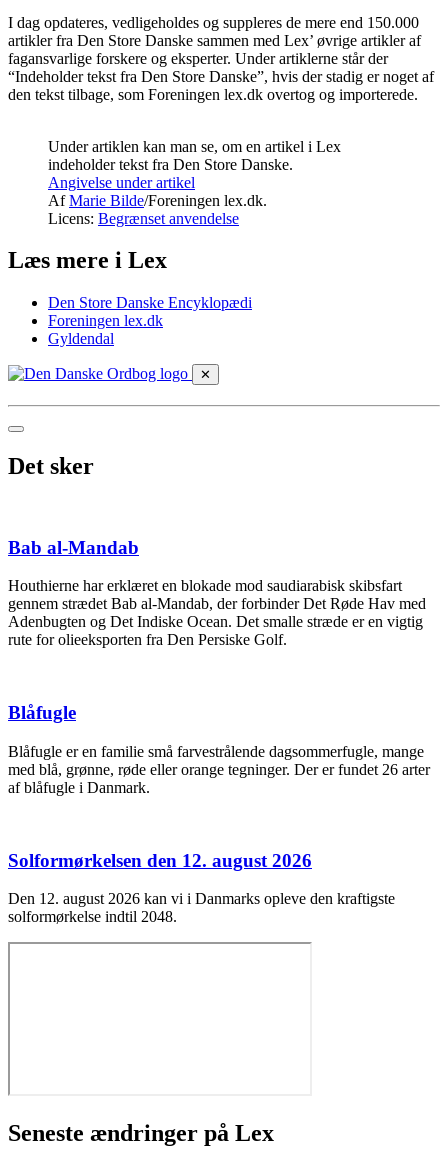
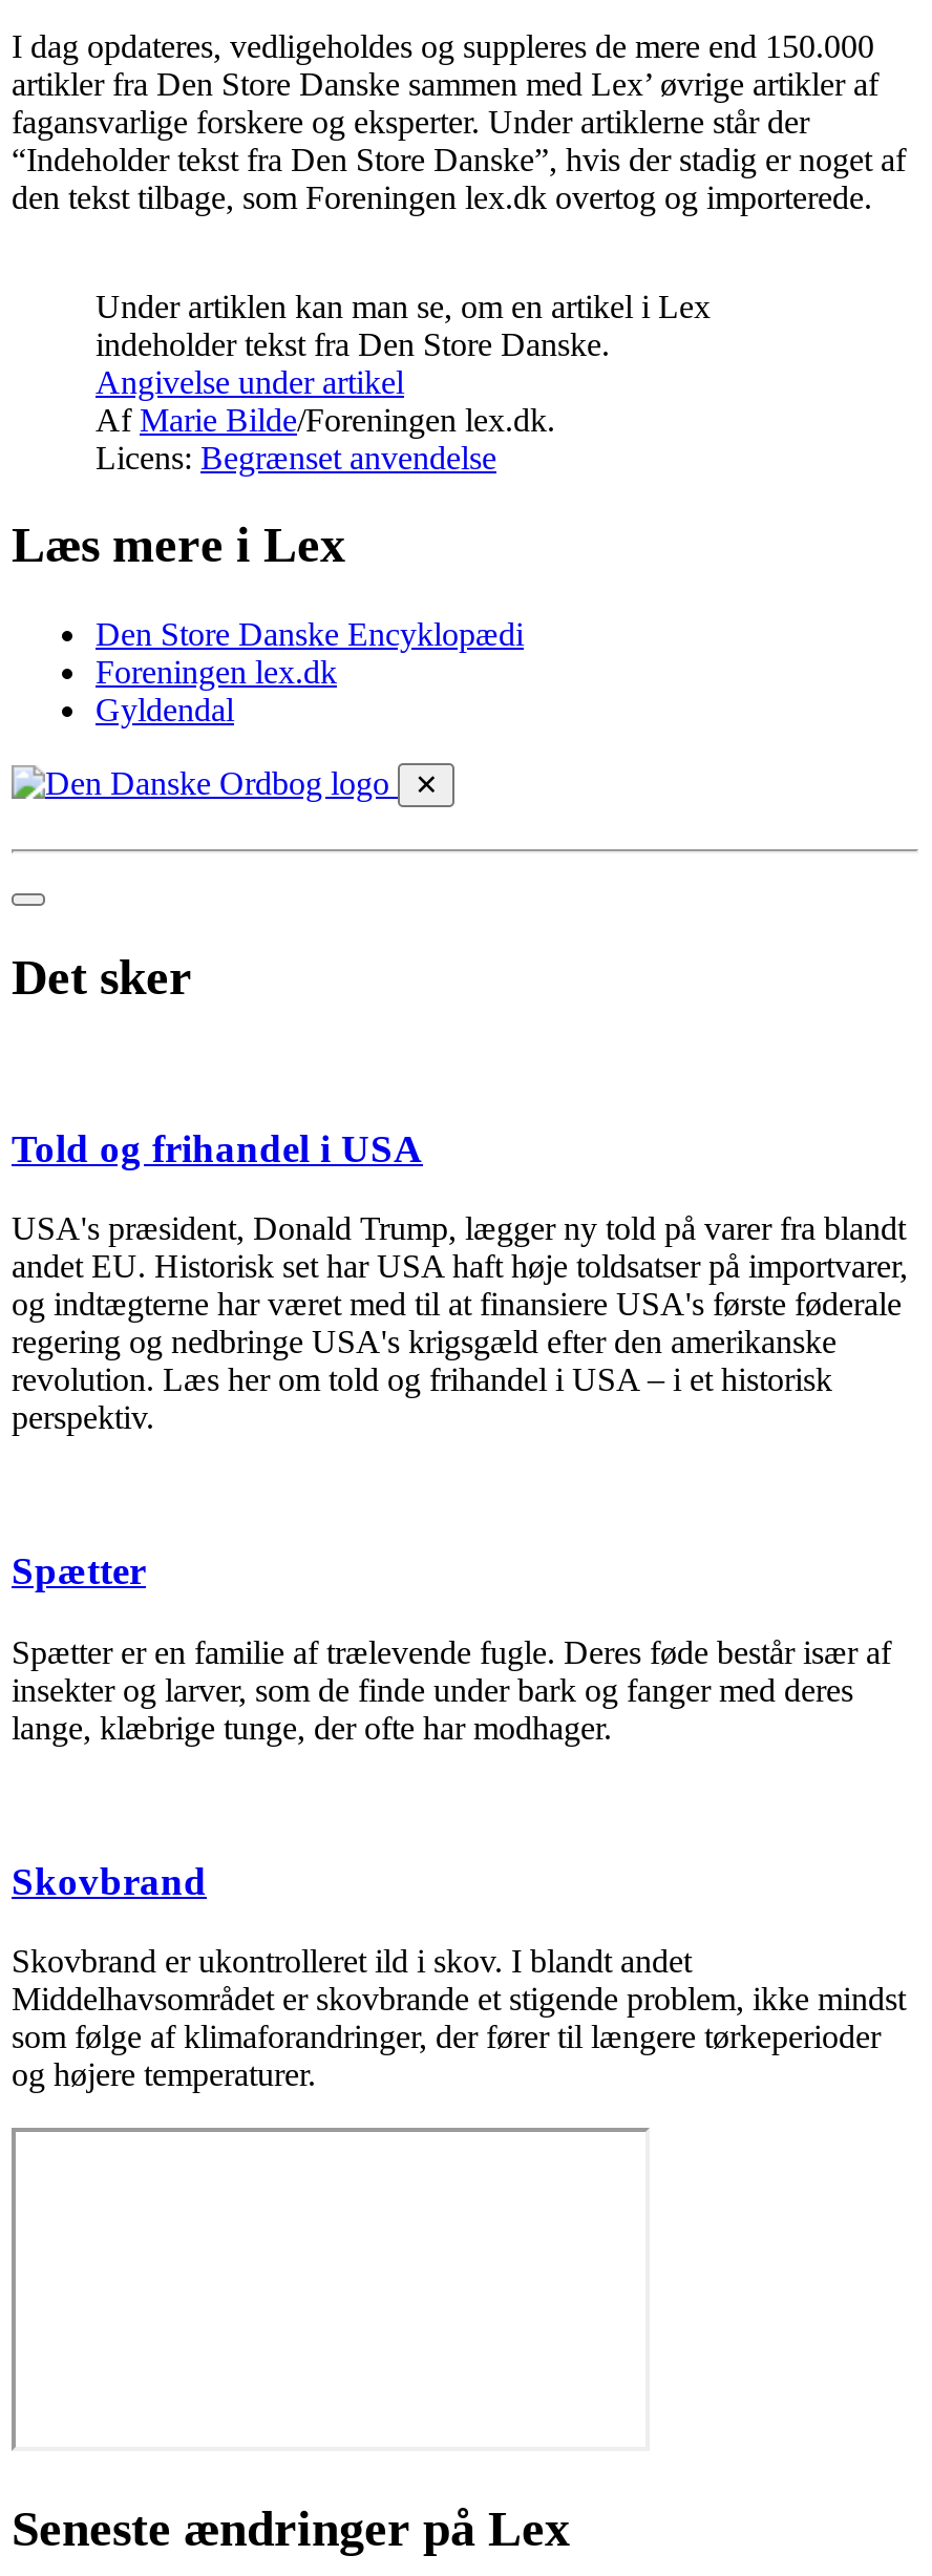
[8,537,139,558] Bab al-Mandab -> [12,1126,423,1170] Told og frihandel i USA
[8,577,426,648] Houthierne har erklæret en blokade mod saudiarabisk skibsfart | gennem strædet Bab al-Mandab, der forbinder Det Røde Hav med | Adenbugten og Det Indiske Ocean. Det smalle stræde er en vigtig | rute for olieeksporten fra Den Persiske Golf. -> [12,1211,908,1436] USA's præsident, Donald Trump, lægger ny told på varer fra blandt | andet EU. Historisk set har USA haft høje toldsatser på importvarer, | og indtægterne har været med til at finansiere USA's første føderale | regering og nedbringe USA's krigsgæld efter den amerikanske | revolution. Læs her om told og frihandel i USA – i et historisk | perspektiv.
[8,702,76,723] Blåfugle -> [12,1549,146,1593] Spætter
[8,743,430,796] Blåfugle er en familie små farvestrålende dagsommerfugle, mange | med blå, grønne, røde eller orange tegninger. Der er fundet 26 arter | af blåfugle i Danmark. -> [12,1634,891,1745] Spætter er en familie af trælevende fugle. Deres føde består især af | insekter og larver, som de finde under bark og fanger med deres | lange, klæbrige tunge, der ofte har modhager.
[8,850,312,871] Solformørkelsen den 12. august 2026 -> [12,1858,207,1902] Skovbrand
[8,890,395,925] Den 12. august 2026 kan vi i Danmarks opleve den kraftigste | solformørkelse indtil 2048. -> [12,1944,906,2093] Skovbrand er ukontrolleret ild i skov. I blandt andet | Middelhavsområdet er skovbrande et stigende problem, ikke mindst | som følge af klimaforandringer, der fører til længere tørkeperioder | og højere temperaturer.

